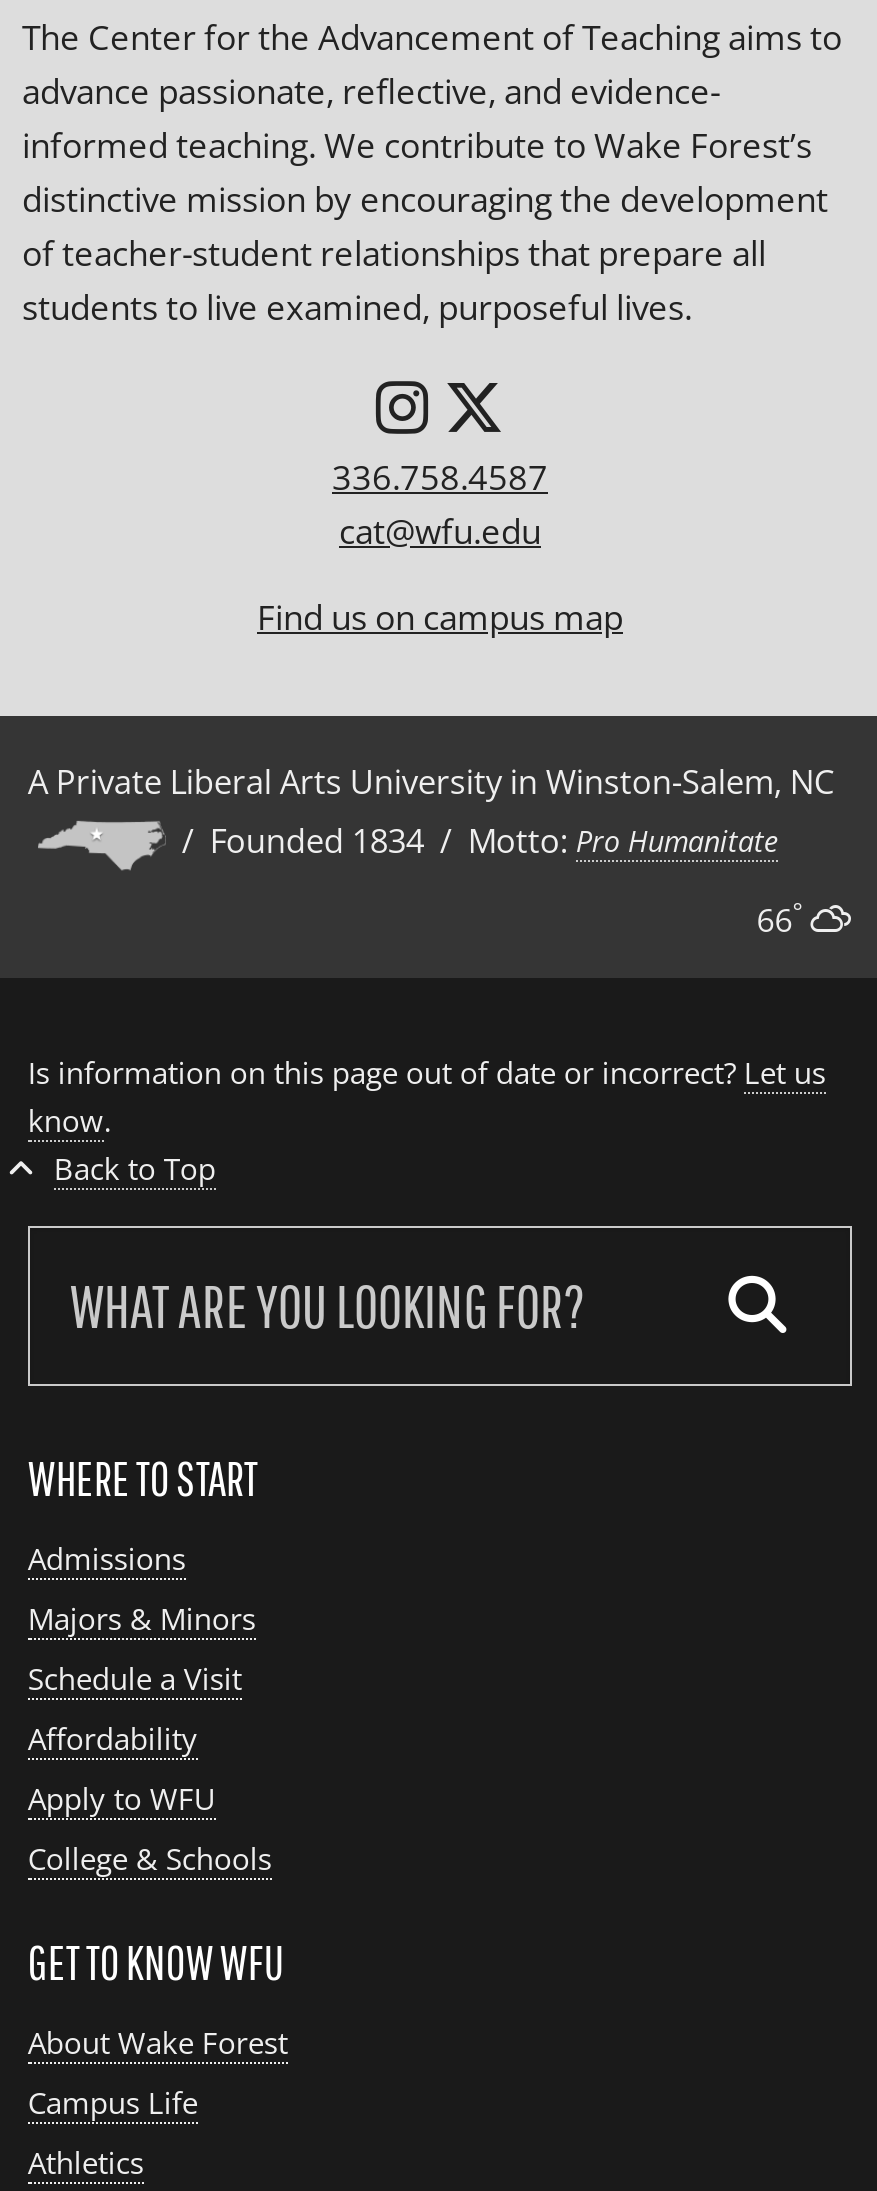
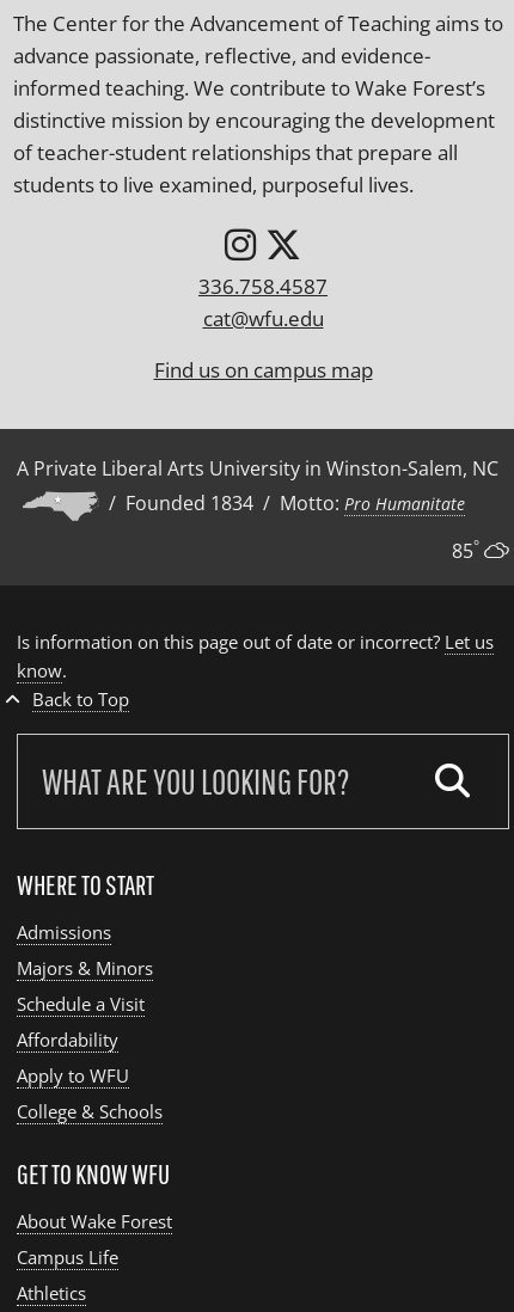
[756,893,802,941] 66° -> [452,535,480,564] 85°

